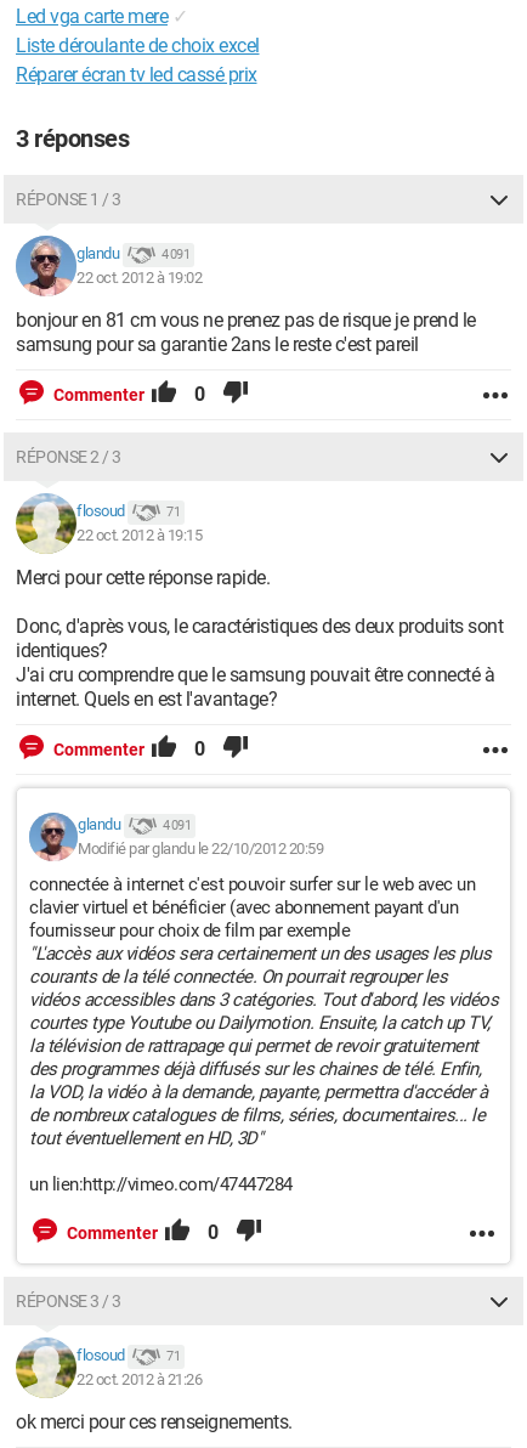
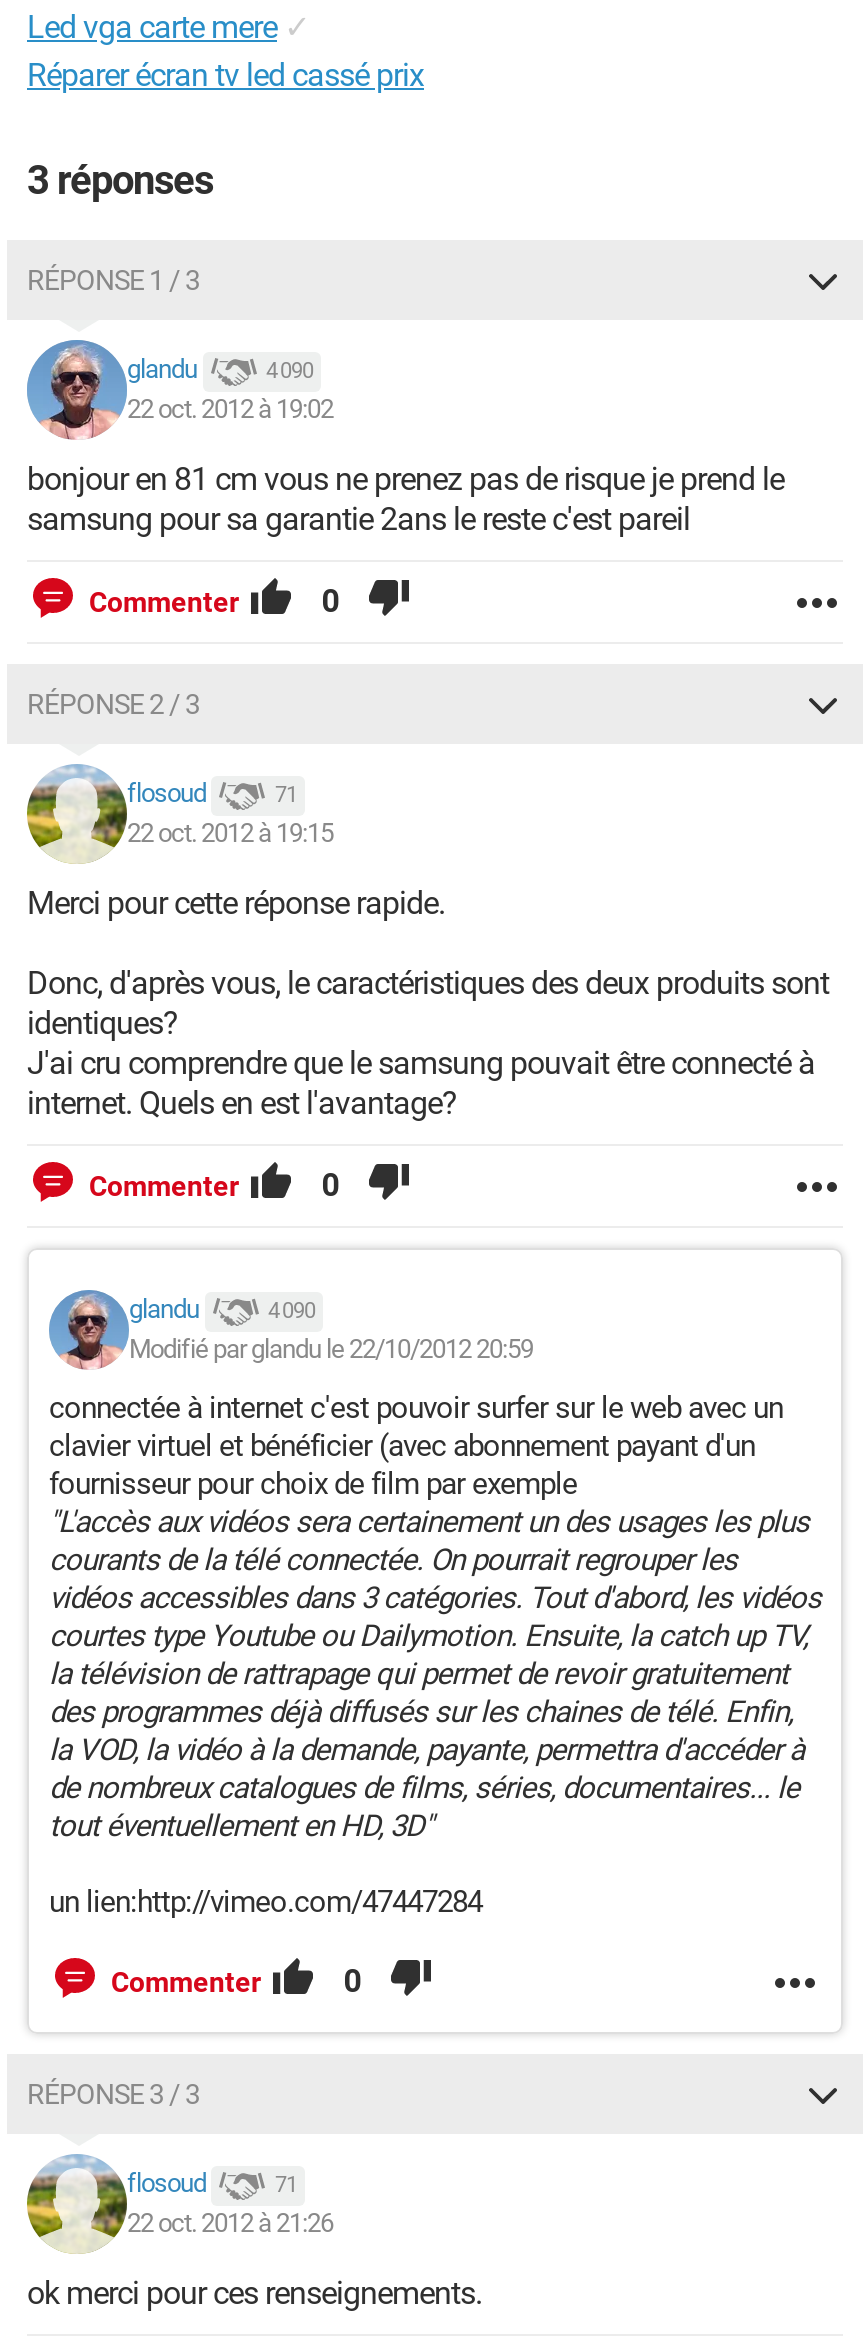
[16,34,259,57] Liste déroulante de choix excel -> none
[161,246,189,262] 4 091 -> [266,358,313,384] 4 090
[162,817,191,833] 4 091 -> [268,1298,315,1324] 4 090

